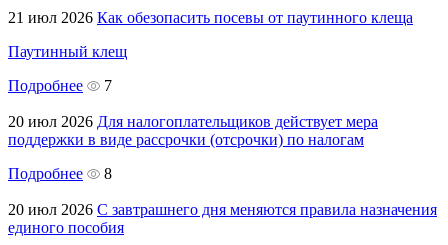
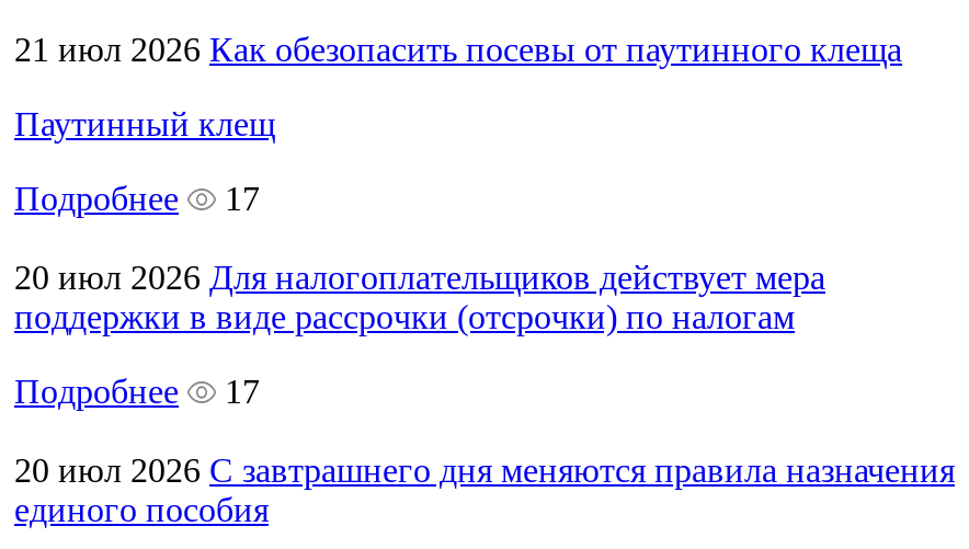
[8,77,112,94] Подробнее 7 -> [14,179,260,217] Подробнее 17
[8,165,112,182] Подробнее 8 -> [14,372,260,409] Подробнее 17

